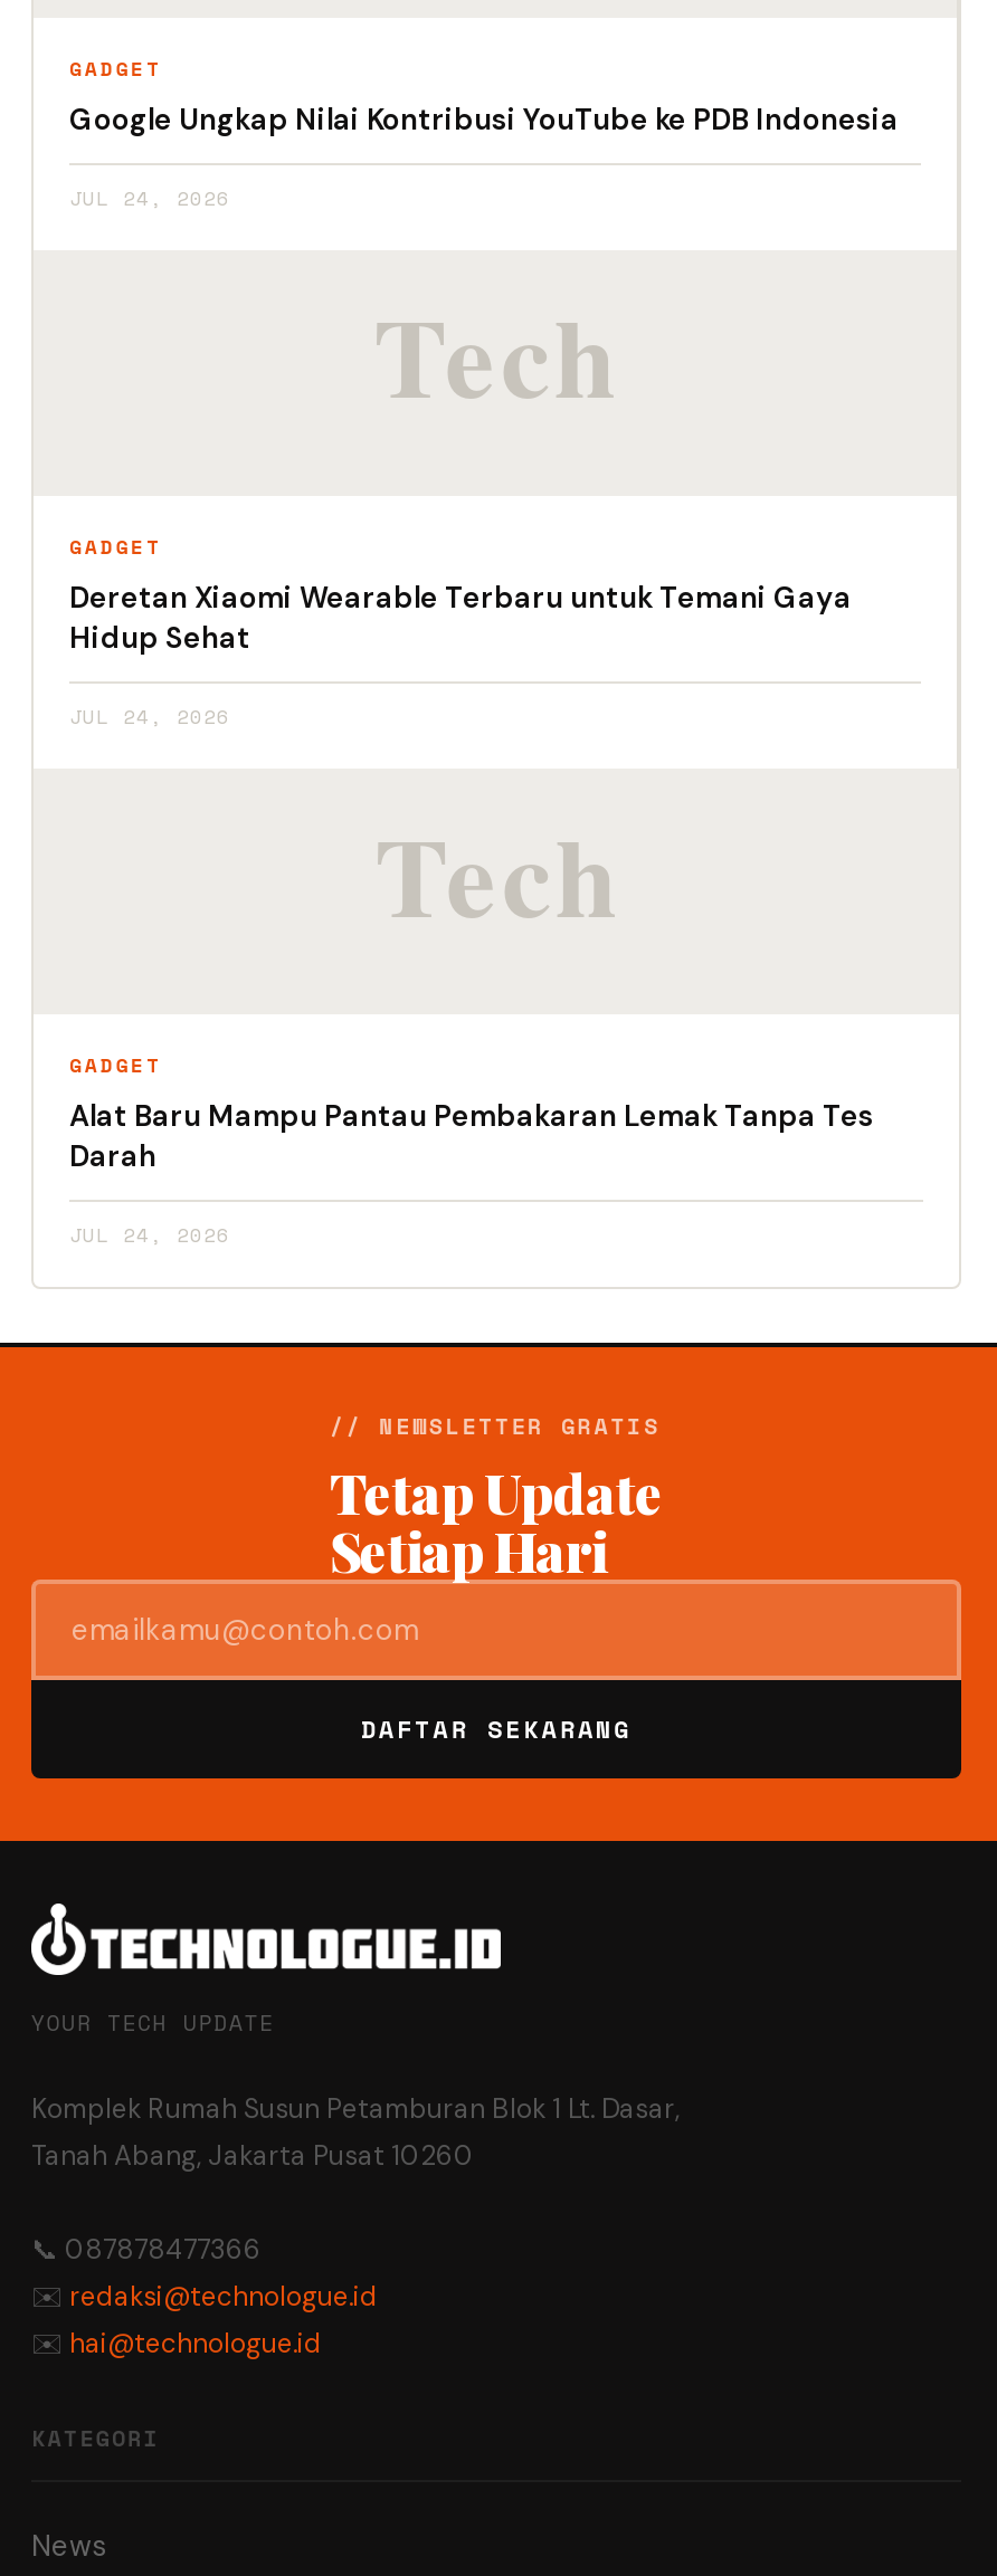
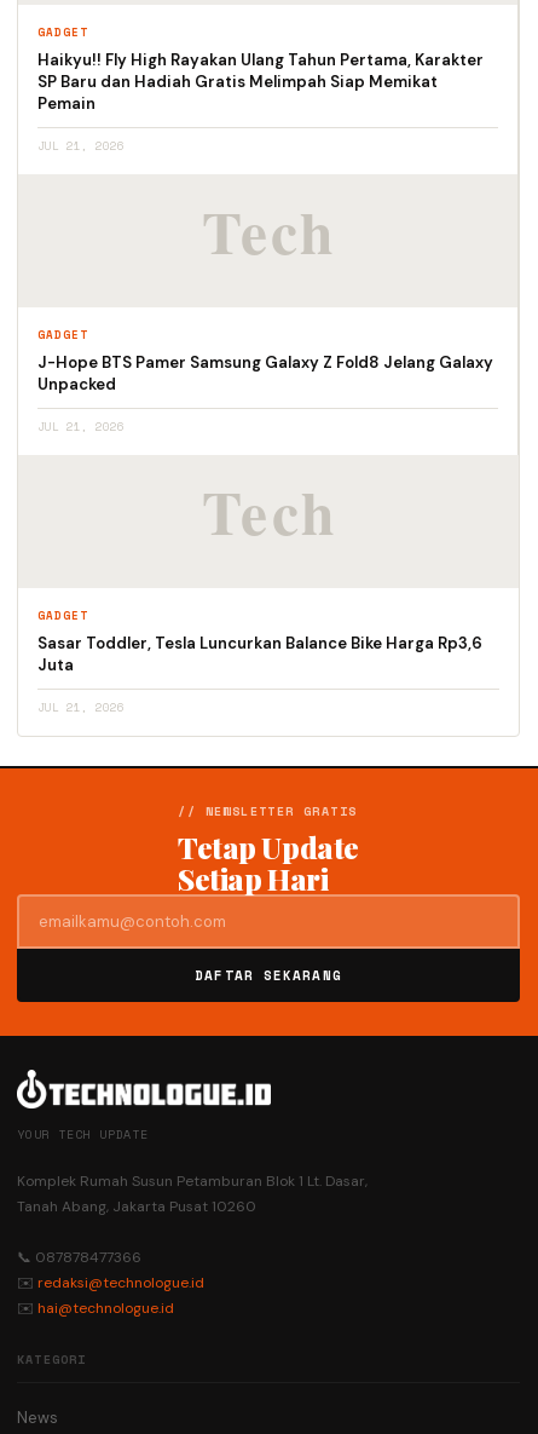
[69,101,899,139] Google Ungkap Nilai Kontribusi YouTube ke PDB Indonesia -> [37,50,484,114] Haikyu!! Fly High Rayakan Ulang Tahun Pertama, Karakter | SP Baru dan Hadiah Gratis Melimpah Siap Memikat | Pemain
[69,183,230,212] JUL 24, 2026 -> [37,138,125,154] JUL 21, 2026
[69,579,852,657] Deretan Xiaomi Wearable Terbaru untuk Temani Gaya | Hidup Sehat -> [37,352,493,395] J-Hope BTS Pamer Samsung Galaxy Z Fold8 Jelang Galaxy | Unpacked
[69,702,230,731] JUL 24, 2026 -> [37,419,125,434] JUL 21, 2026
[69,1097,874,1175] Alat Baru Mampu Pantau Pembakaran Lemak Tanpa Tes | Darah -> [37,633,482,675] Sasar Toddler, Tesla Luncurkan Balance Bike Harga Rp3,6 | Juta
[69,1220,230,1249] JUL 24, 2026 -> [37,699,125,715] JUL 21, 2026

